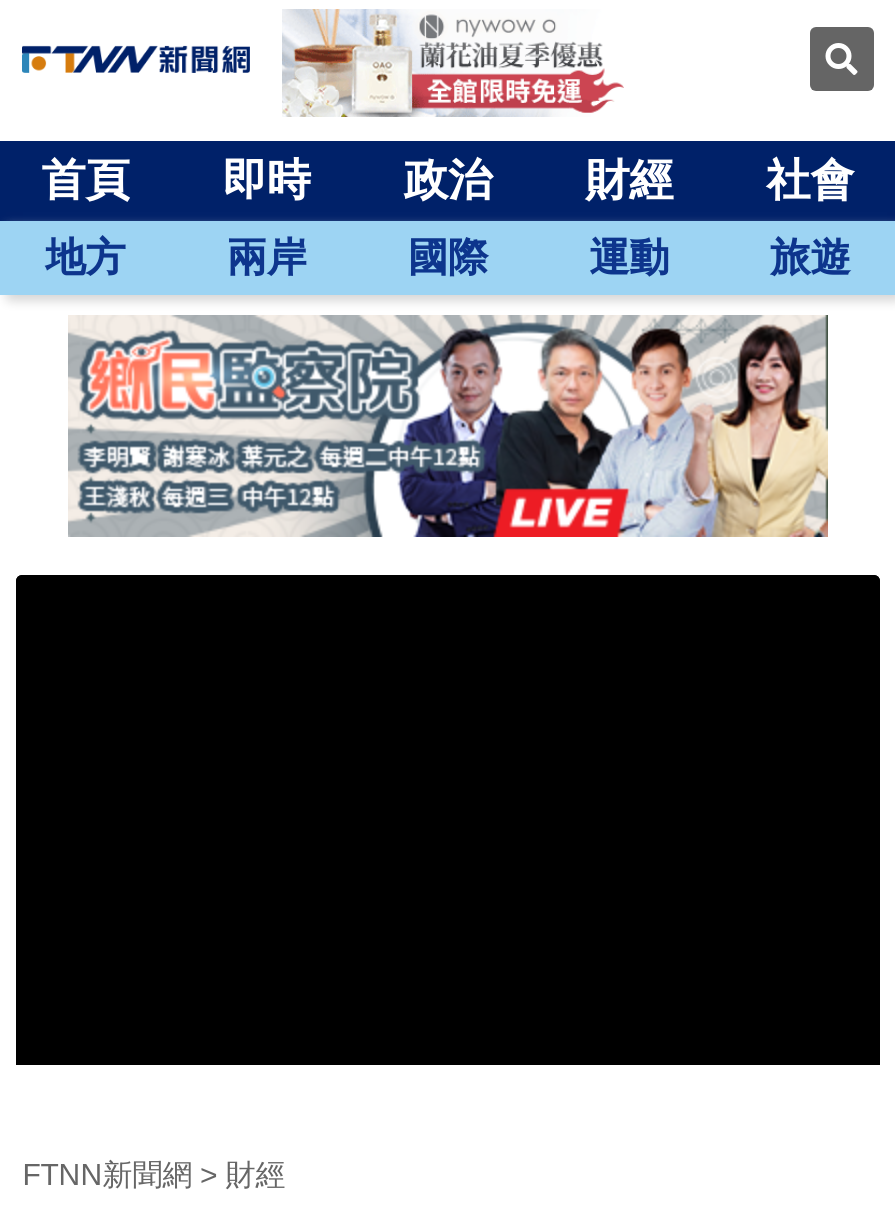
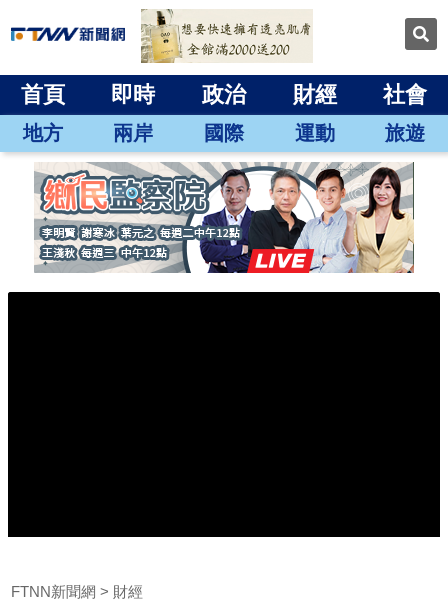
[284,11,622,117] [image] -> [141,9,312,64] [image]

